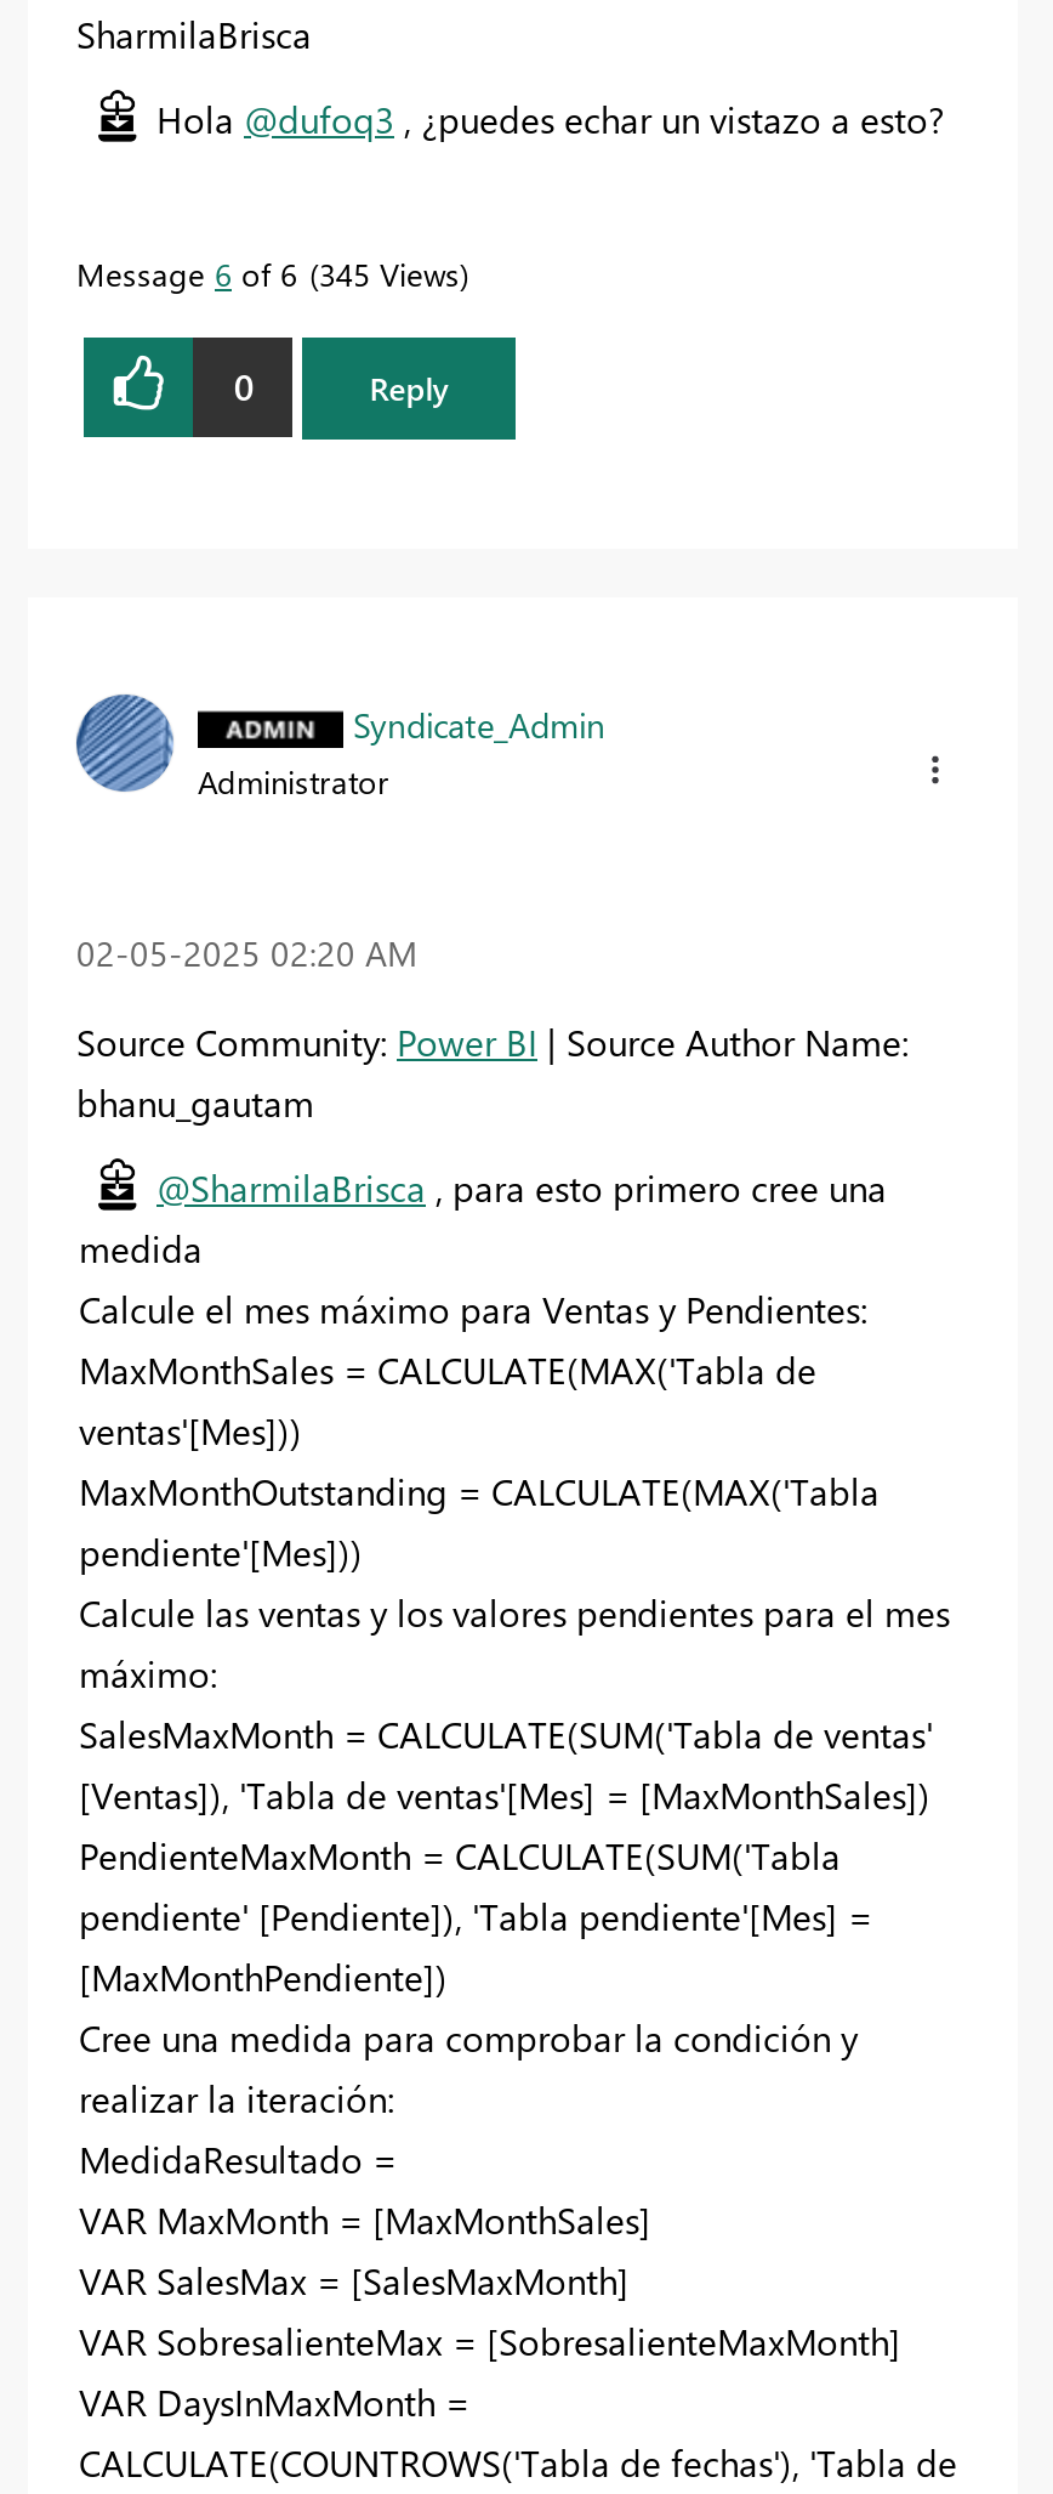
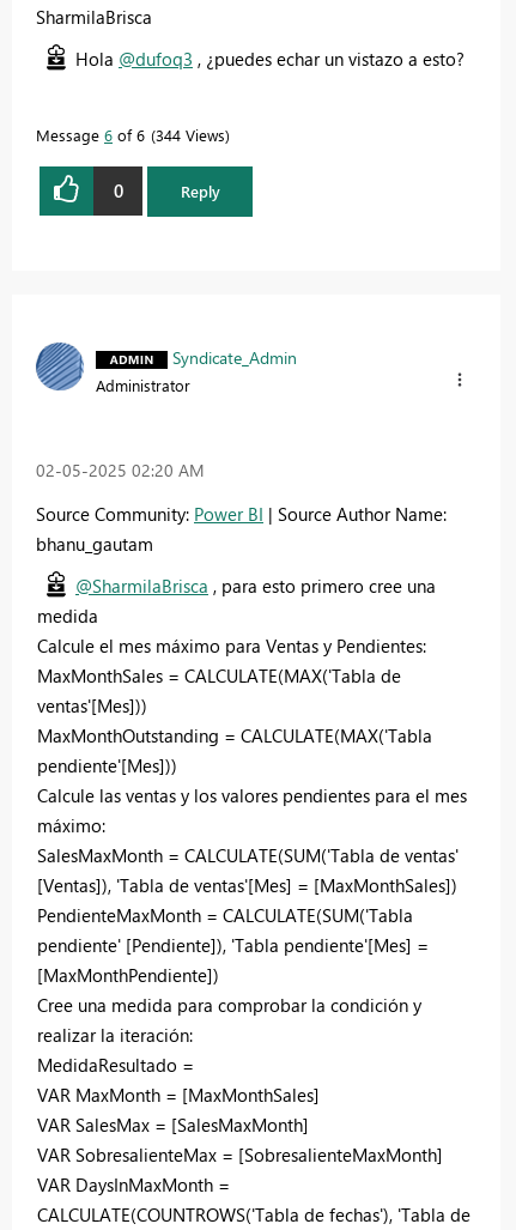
[76,251,460,293] Message 6 of 6 345 Views -> [36,124,225,144] Message 6 of 6 344 Views

